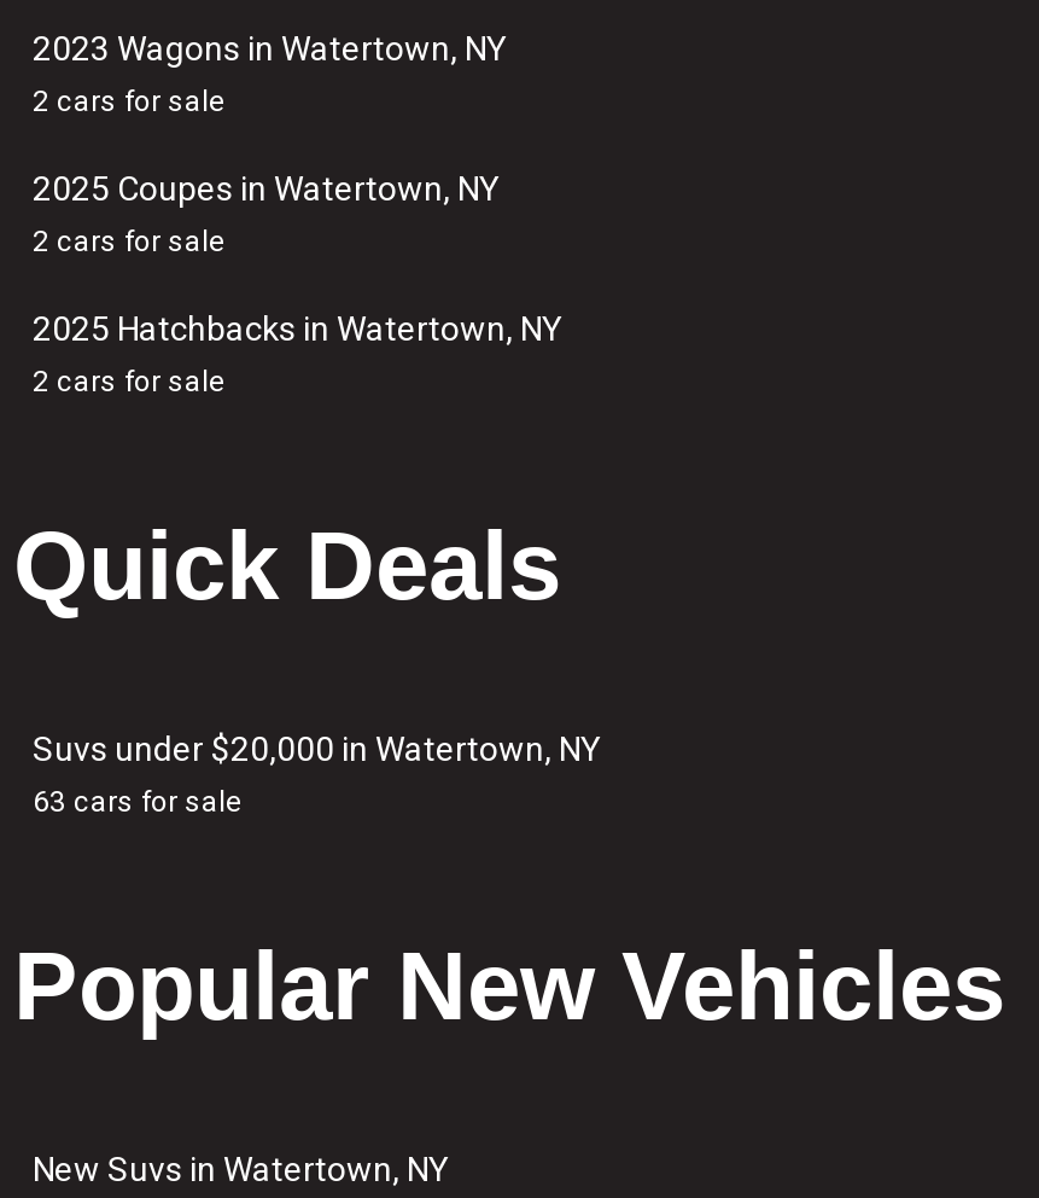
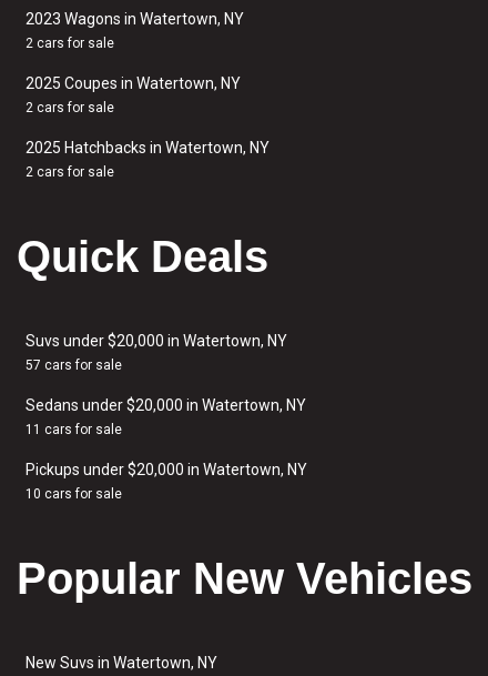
[33,785,243,819] 63 cars for sale -> [26,357,307,502] 57 cars for sale | Sedans under $20,000 in Watertown, NY | 11 cars for sale | Pickups under $20,000 in Watertown, NY | 10 cars for sale

